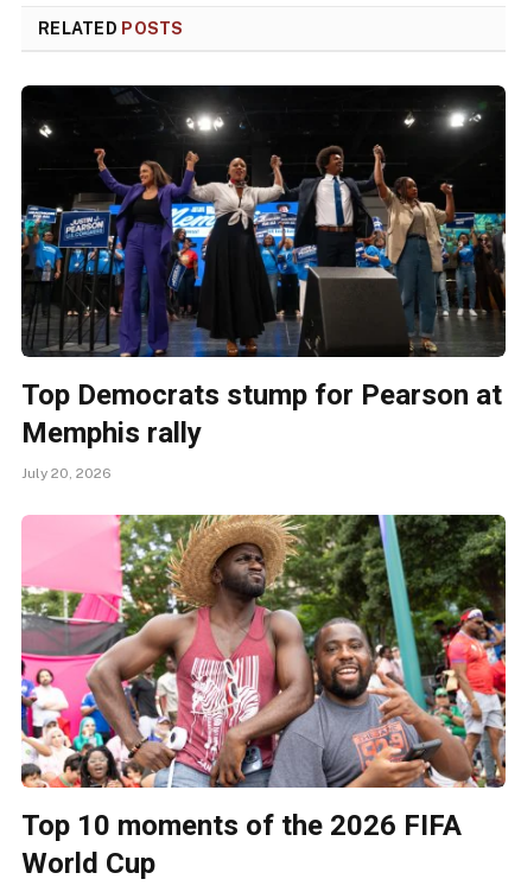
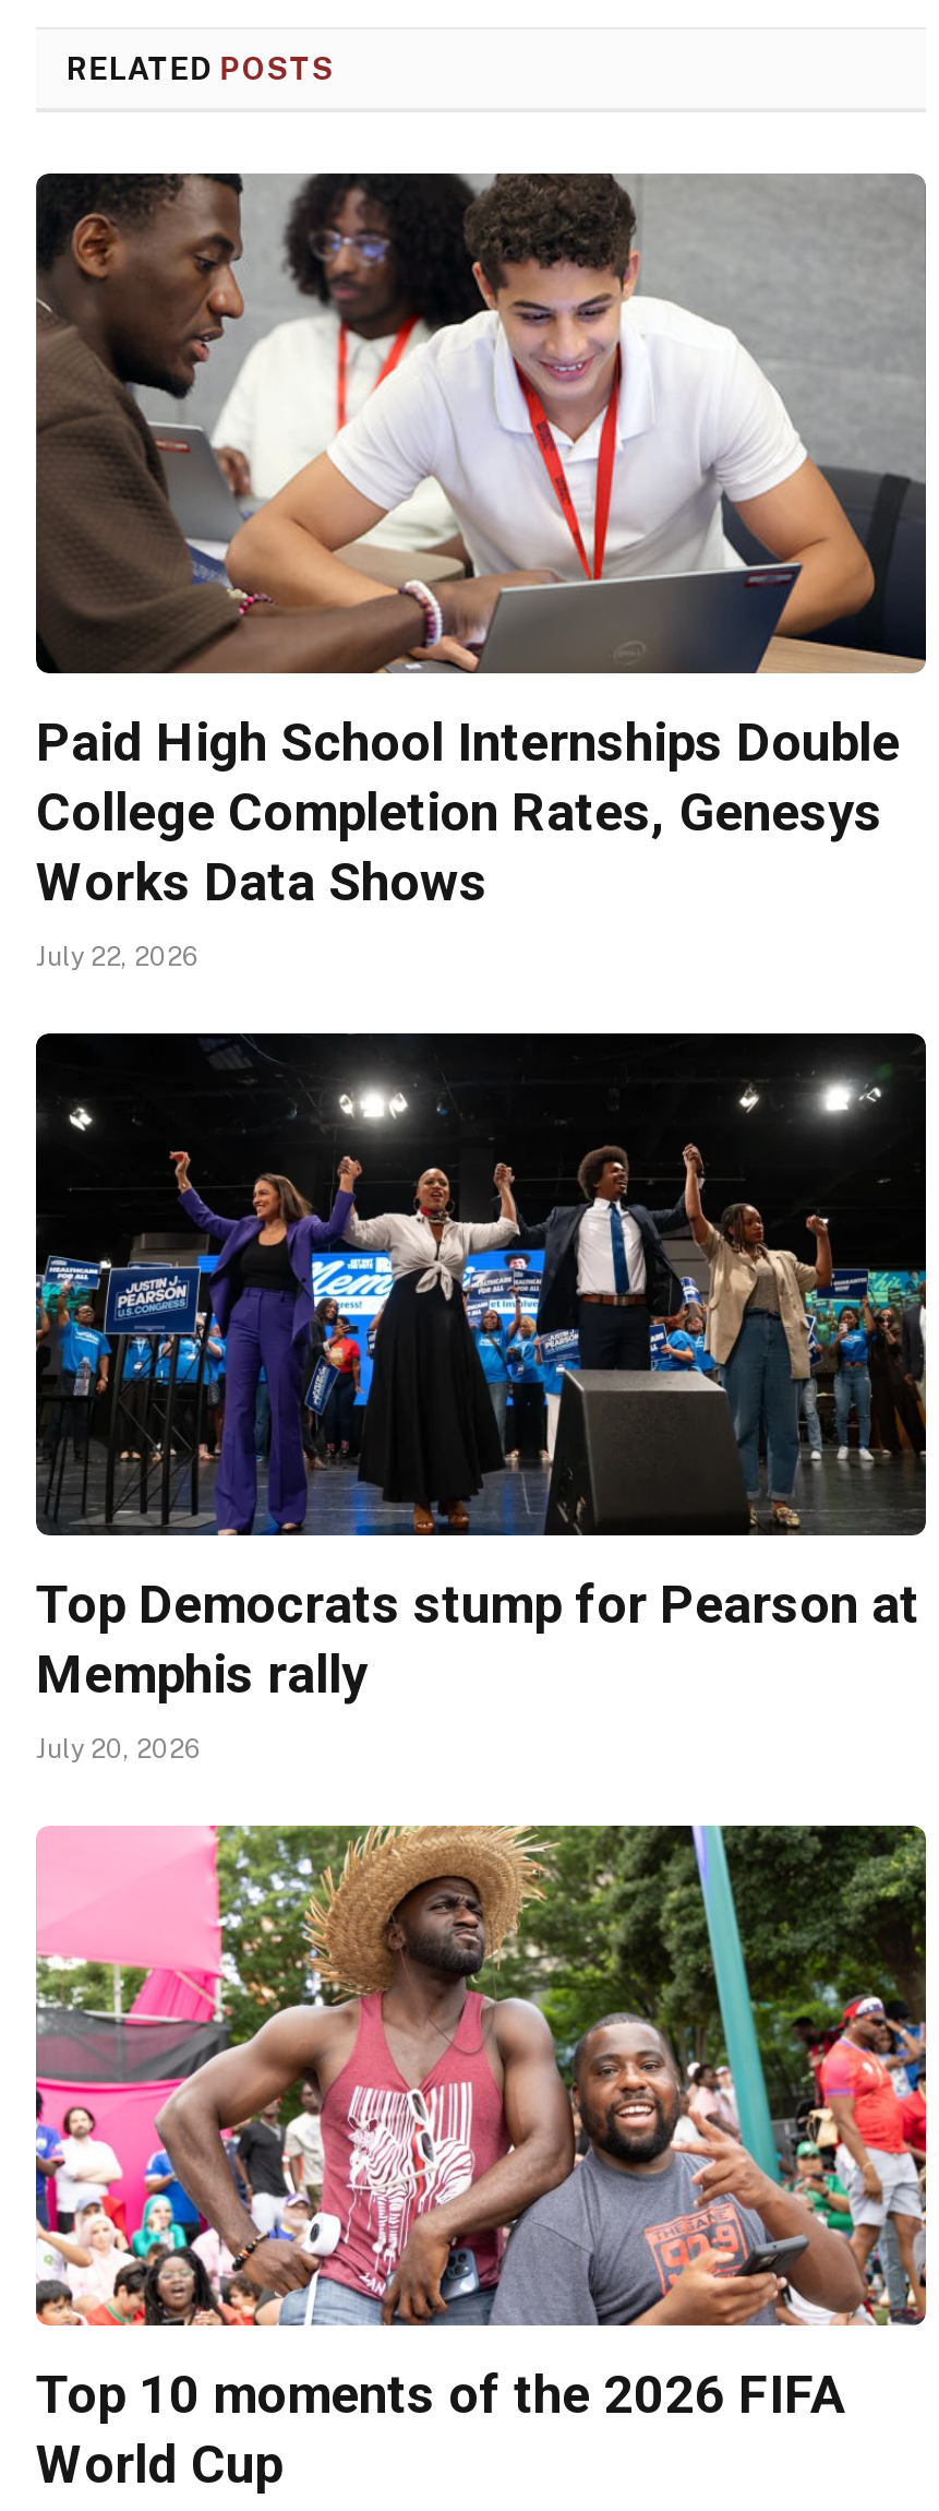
none -> [34,171,926,973] [image] | Paid High School Internships Double | College Completion Rates, Genesys | Works Data Shows | July 22, 2026

